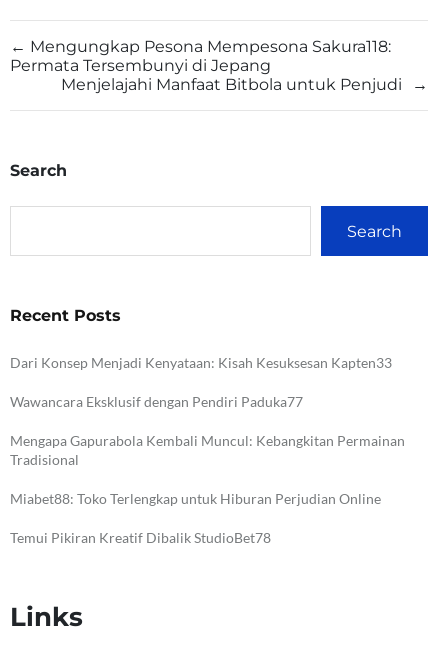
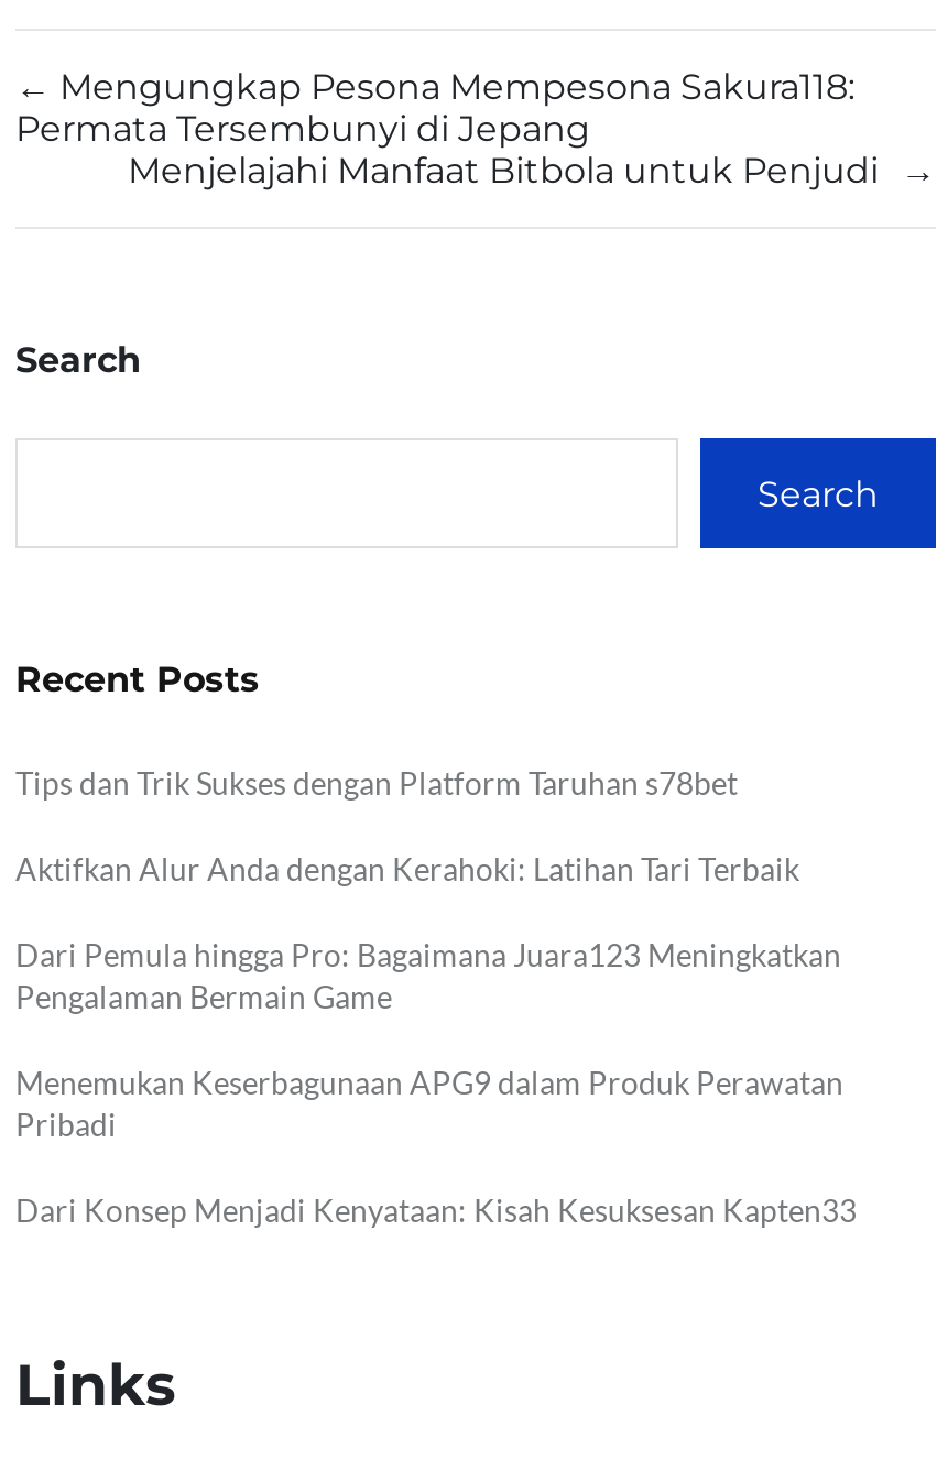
none -> [15,764,843,1143] Tips dan Trik Sukses dengan Platform Taruhan s78bet | Aktifkan Alur Anda dengan Kerahoki: Latihan Tari Terbaik | Dari Pemula hingga Pro: Bagaimana Juara123 Meningkatkan | Pengalaman Bermain Game | Menemukan Keserbagunaan APG9 dalam Produk Perawatan | Pribadi
moved [10,354,392,371] -> [15,1192,857,1229]: Dari Konsep Menjadi Kenyataan: Kisah Kesuksesan Kapten33
[10,393,405,546] Wawancara Eksklusif dengan Pendiri Paduka77 | Mengapa Gapurabola Kembali Muncul: Kebangkitan Permainan | Tradisional | Miabet88: Toko Terlengkap untuk Hiburan Perjudian Online | Temui Pikiran Kreatif Dibalik StudioBet78 -> none

